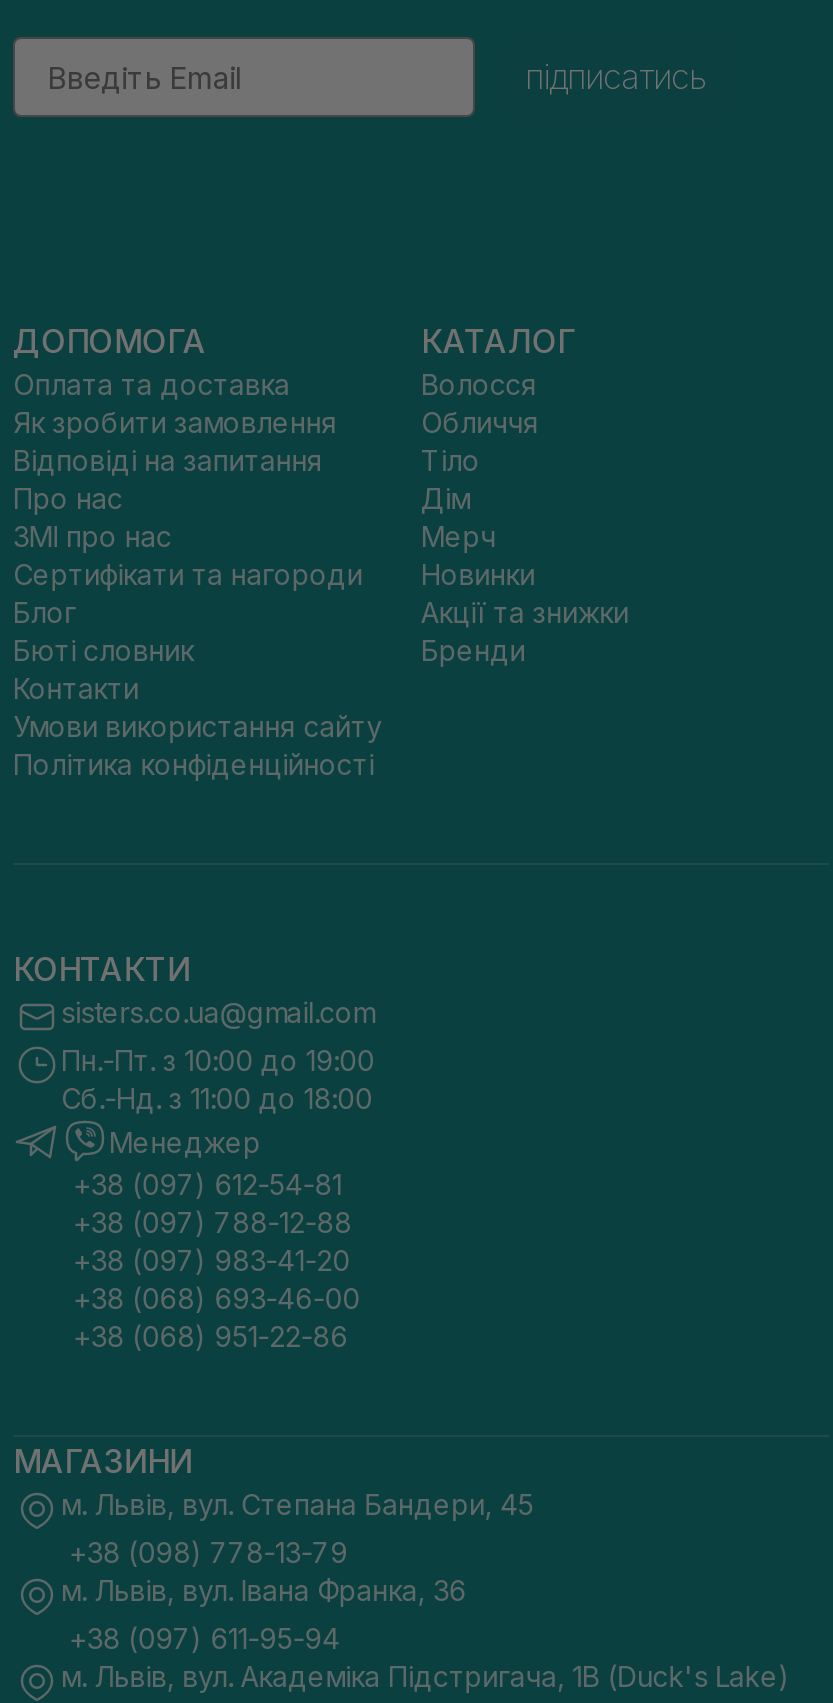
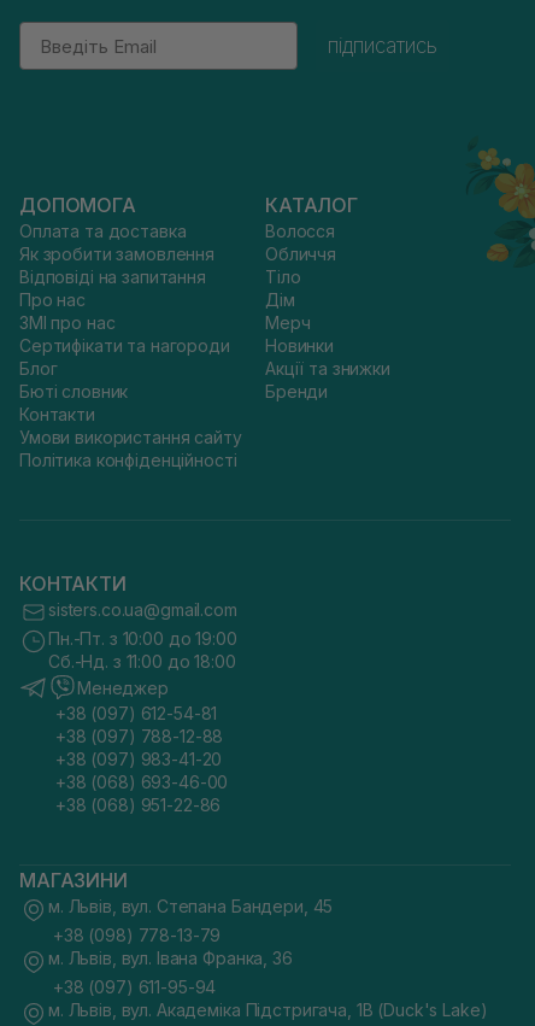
none -> [469,143,531,266] [image]

